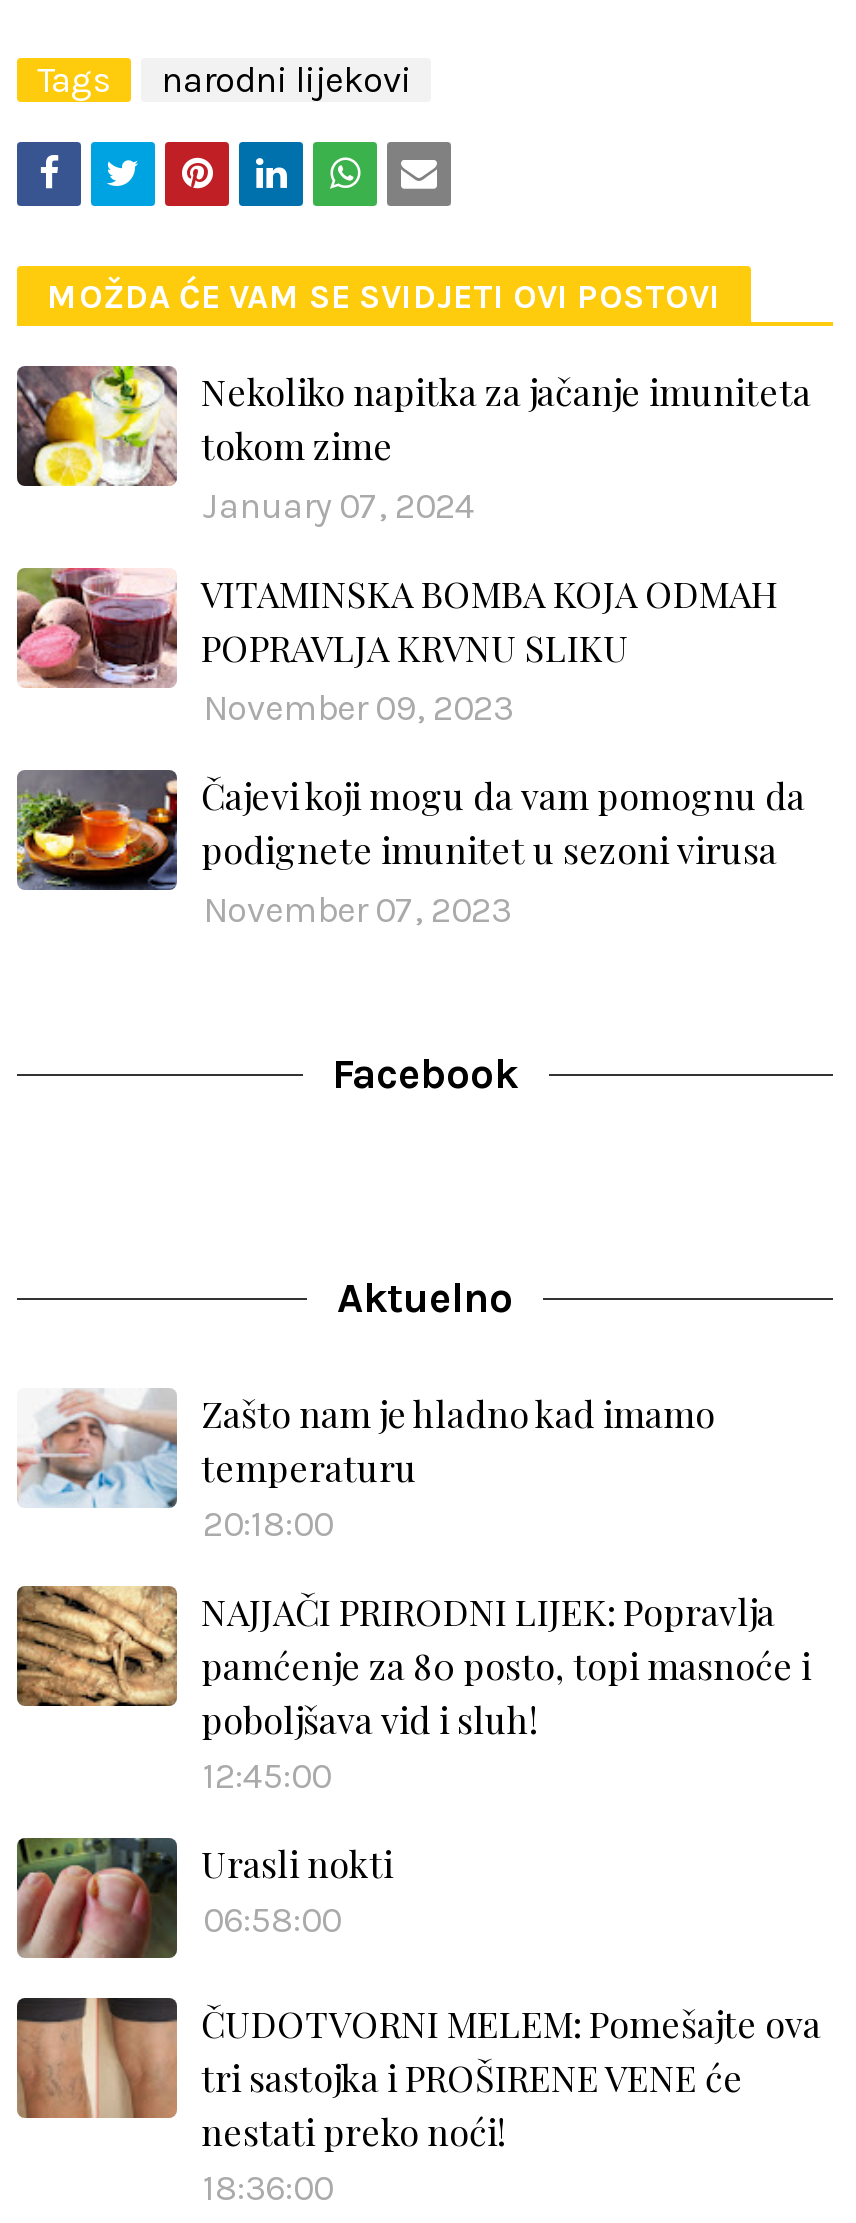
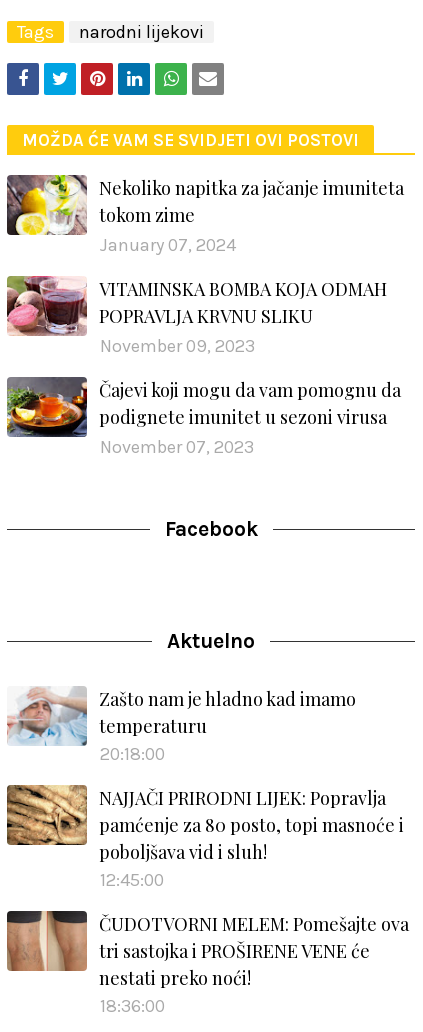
[15,1836,393,1960] [image] | Urasli nokti | 06:58:00 -> none

